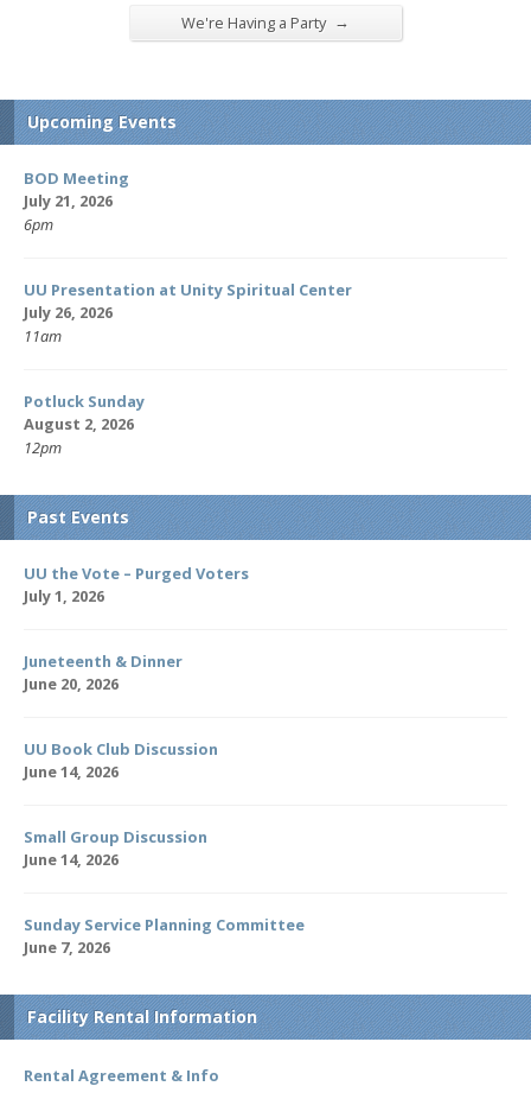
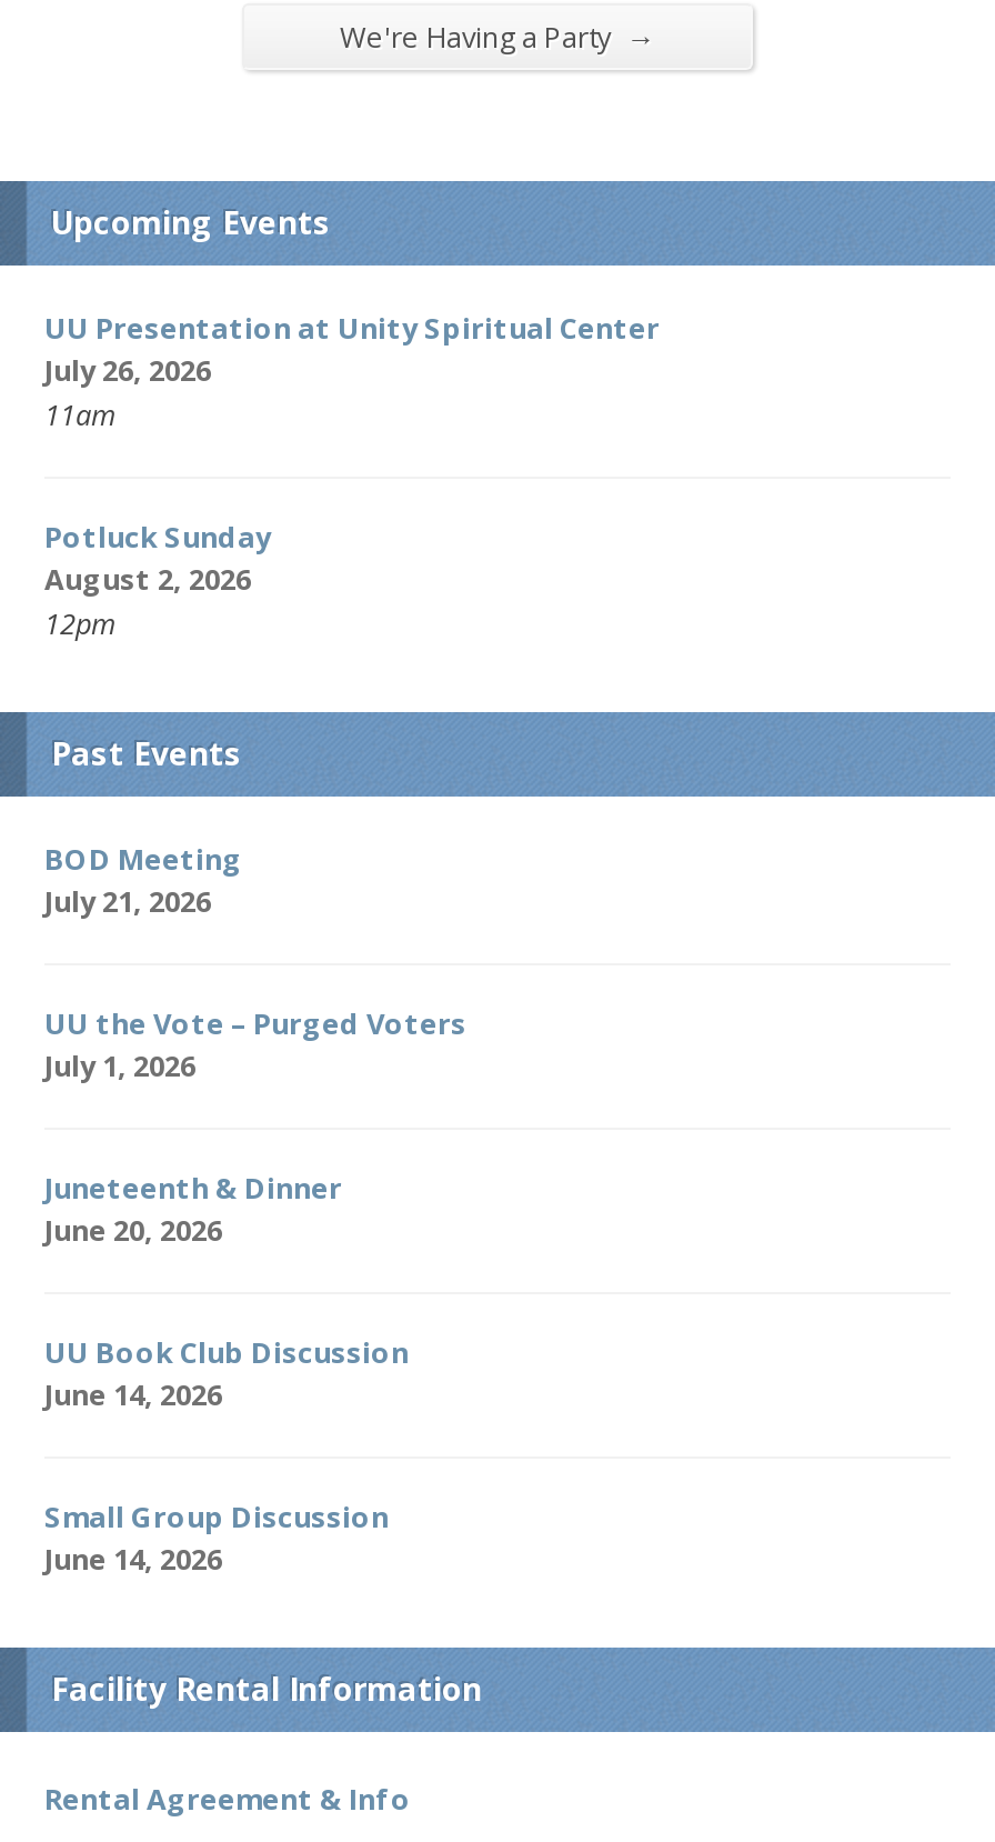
moved [24,167,129,211] -> [44,838,242,920]: BOD Meeting | July 21, 2026
[24,213,53,235] 6pm -> none
[24,913,305,957] Sunday Service Planning Committee | June 7, 2026 -> none

